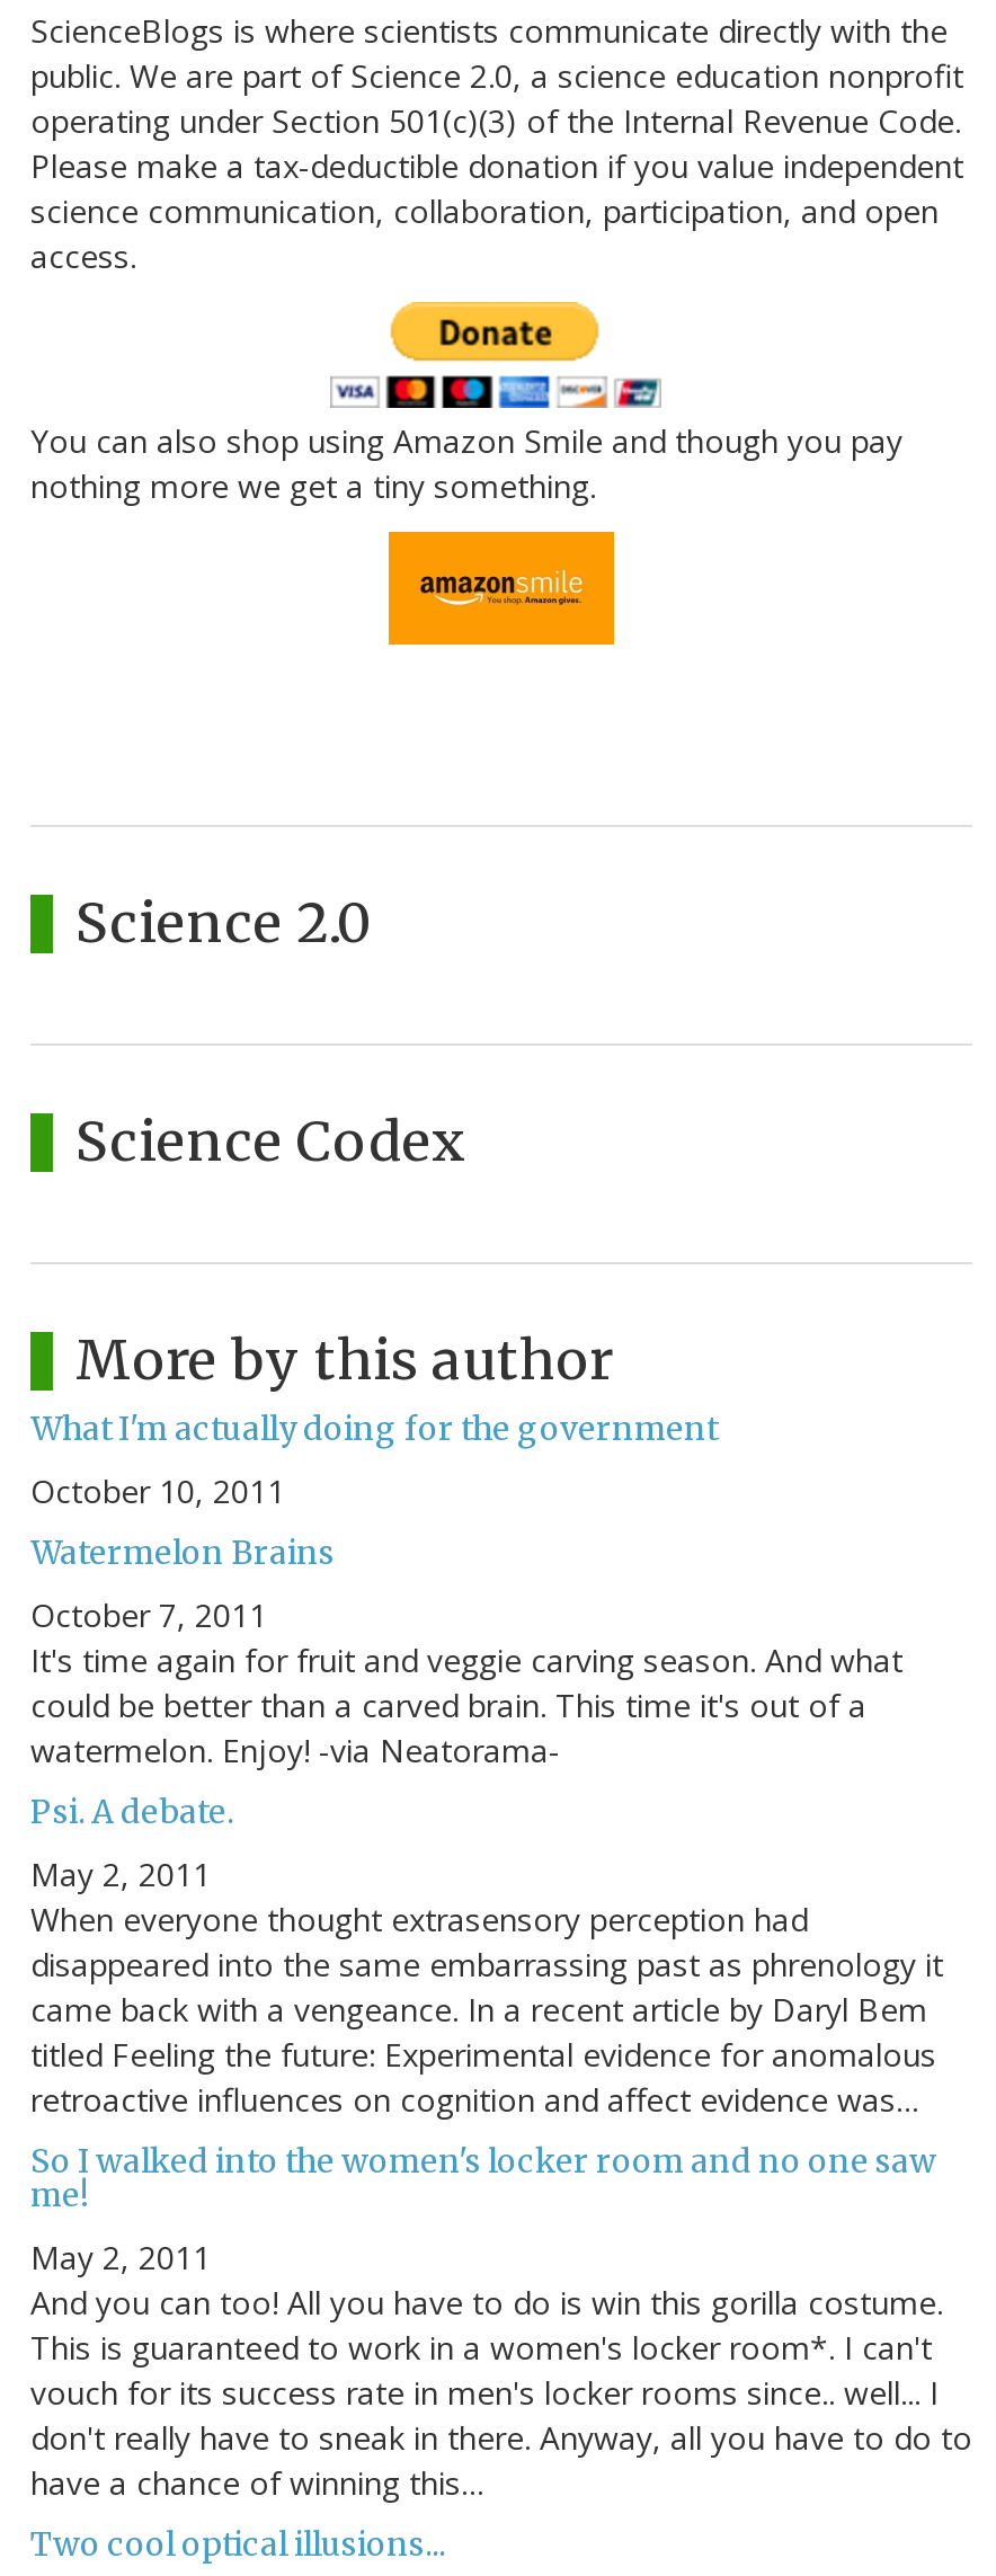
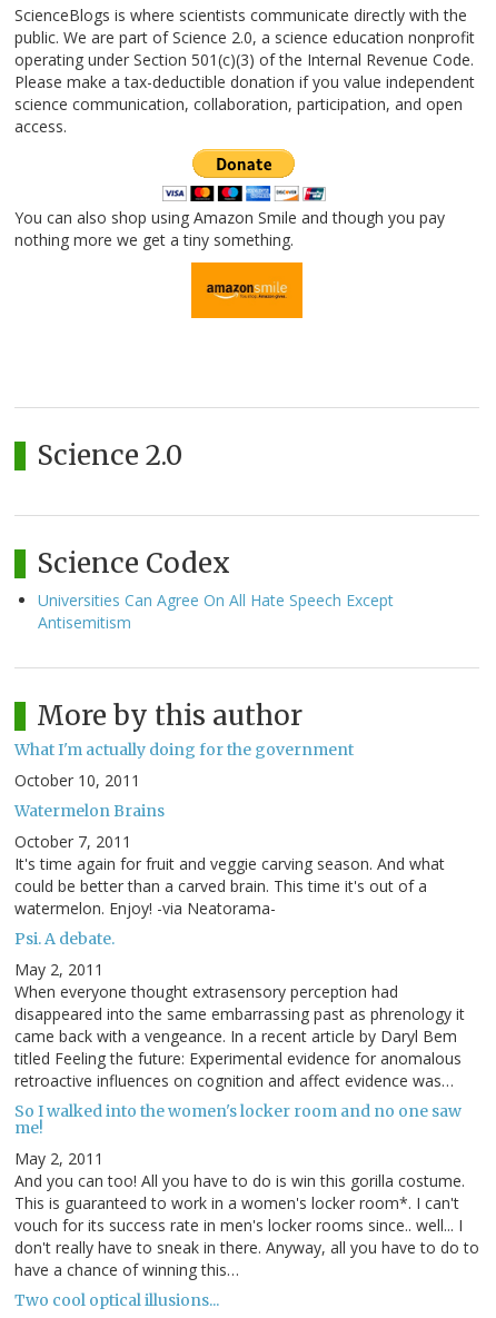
none -> [38,590,394,633] Universities Can Agree On All Hate Speech Except | Antisemitism

